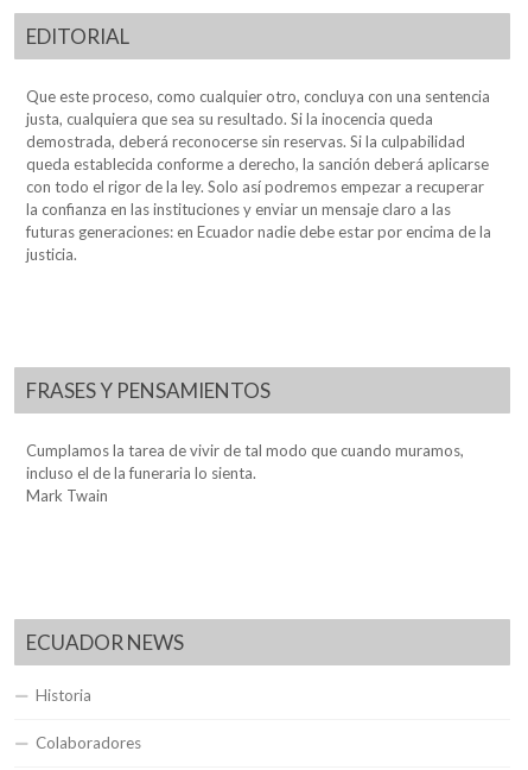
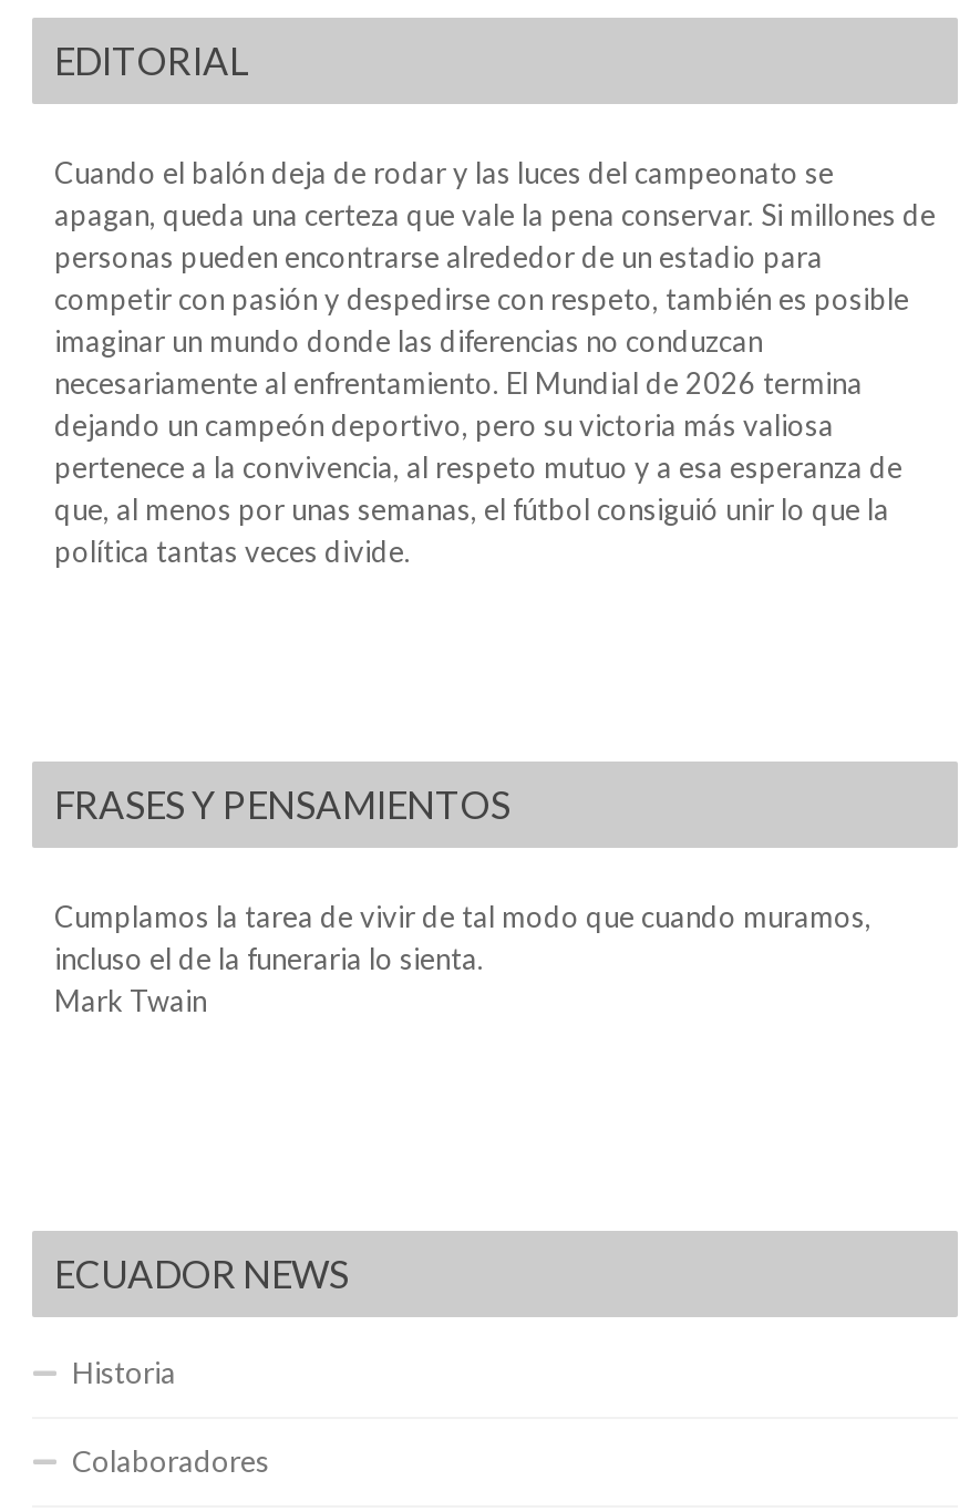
[26,87,491,264] Que este proceso, como cualquier otro, concluya con una sentencia | justa, cualquiera que sea su resultado. Si la inocencia queda | demostrada, deberá reconocerse sin reservas. Si la culpabilidad | queda establecida conforme a derecho, la sanción deberá aplicarse | con todo el rigor de la ley. Solo así podremos empezar a recuperar | la confianza en las instituciones y enviar un mensaje claro a las | futuras generaciones: en Ecuador nadie debe estar por encima de la | justicia. -> [54,156,936,570] Cuando el balón deja de rodar y las luces del campeonato se | apagan, queda una certeza que vale la pena conservar. Si millones de | personas pueden encontrarse alrededor de un estadio para | competir con pasión y despedirse con respeto, también es posible | imaginar un mundo donde las diferencias no conduzcan | necesariamente al enfrentamiento. El Mundial de 2026 termina | dejando un campeón deportivo, pero su victoria más valiosa | pertenece a la convivencia, al respeto mutuo y a esa esperanza de | que, al menos por unas semanas, el fútbol consiguió unir lo que la | política tantas veces divide.

